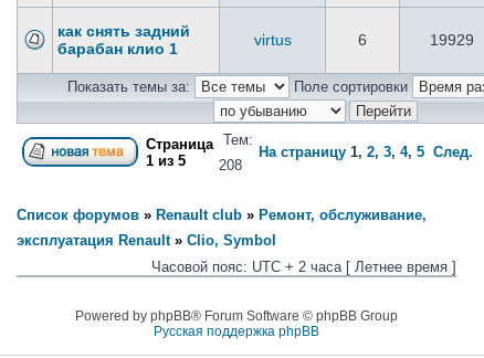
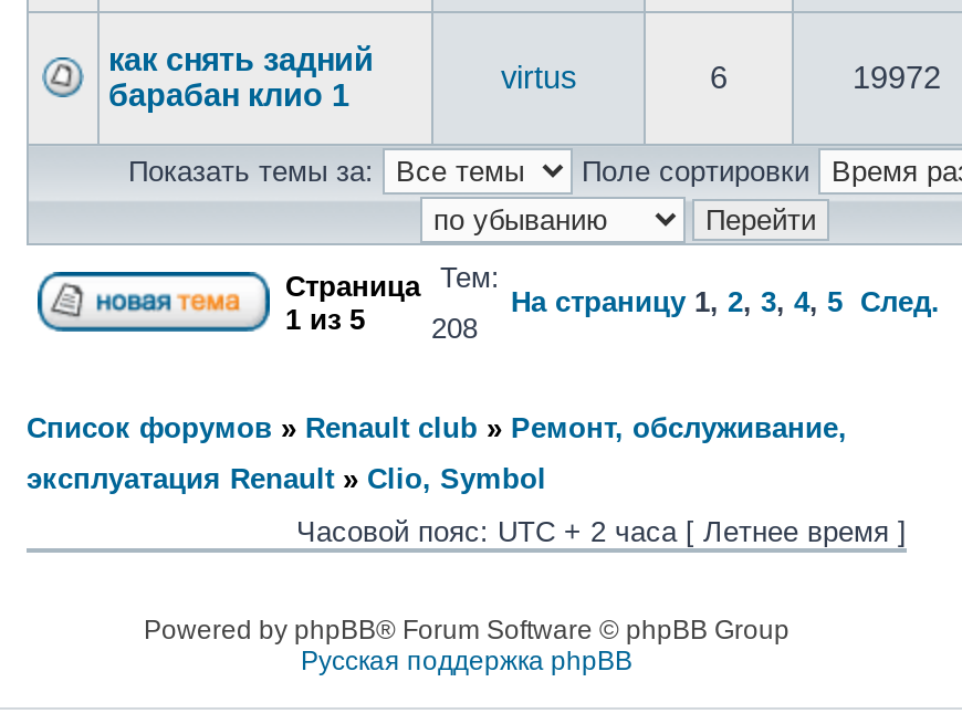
[429,31,474,49] 19929 -> [853,60,941,95] 19972

